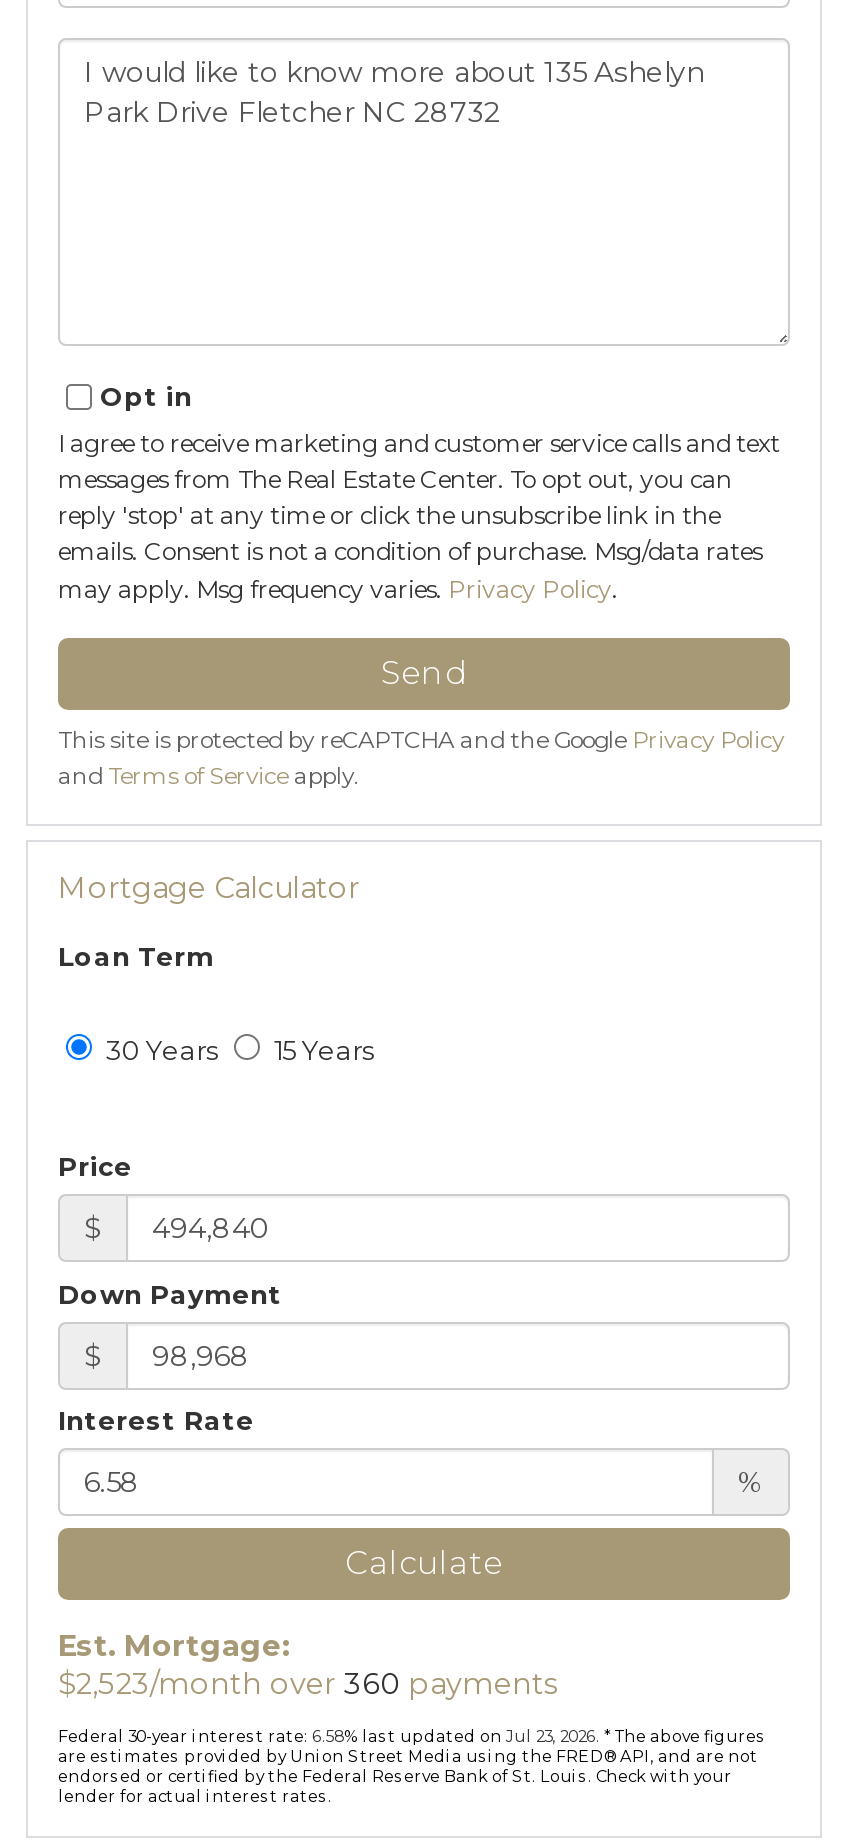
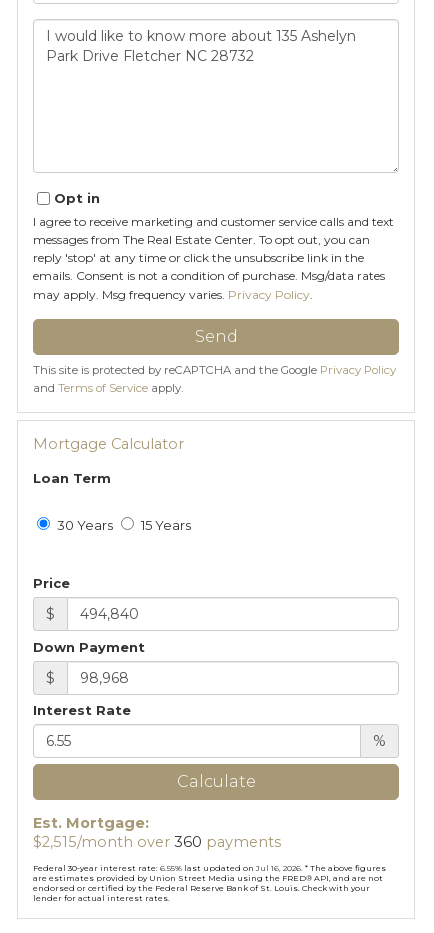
[58,1667,558,1703] $2,523/month over 360 payments -> [33,833,281,851] $2,515/month over 360 payments
[58,1727,766,1747] Federal 30-year interest rate: 6.58% last updated on Jul 23, 2026. * The above figures -> [33,863,386,873] Federal 30-year interest rate: 6.55% last updated on Jul 16, 2026. * The above figures

